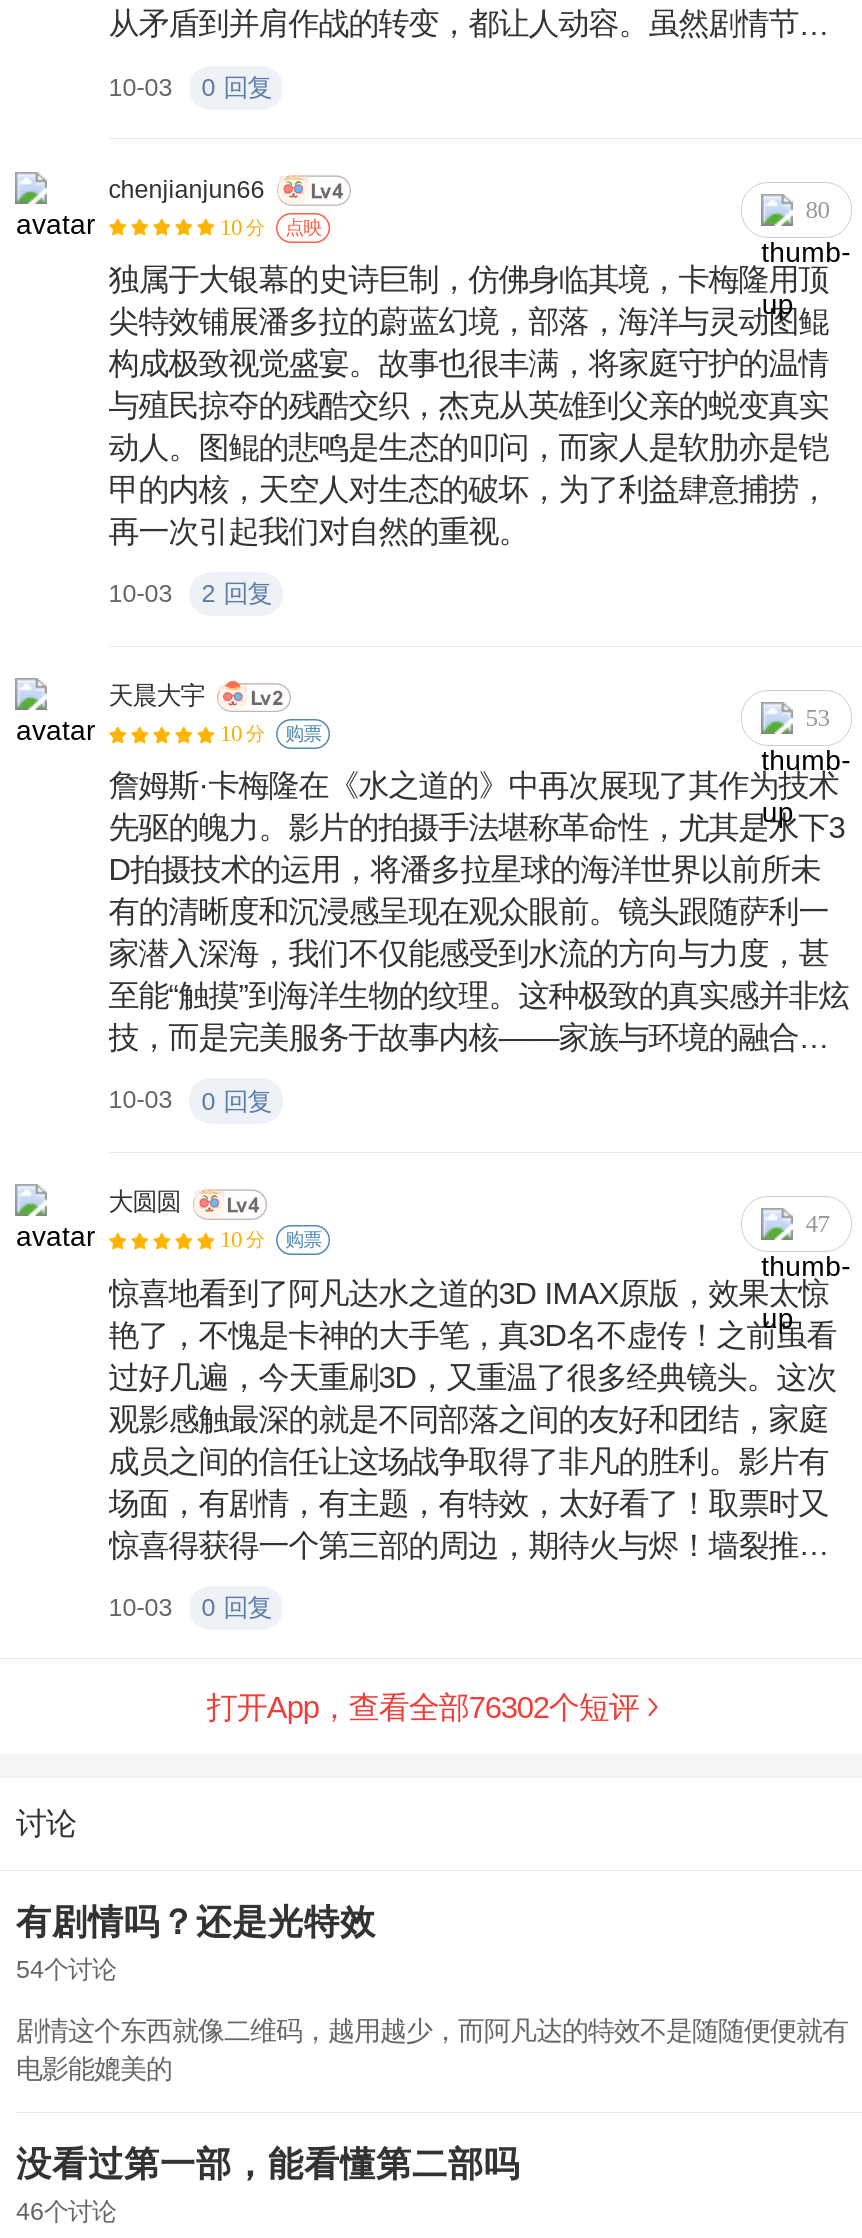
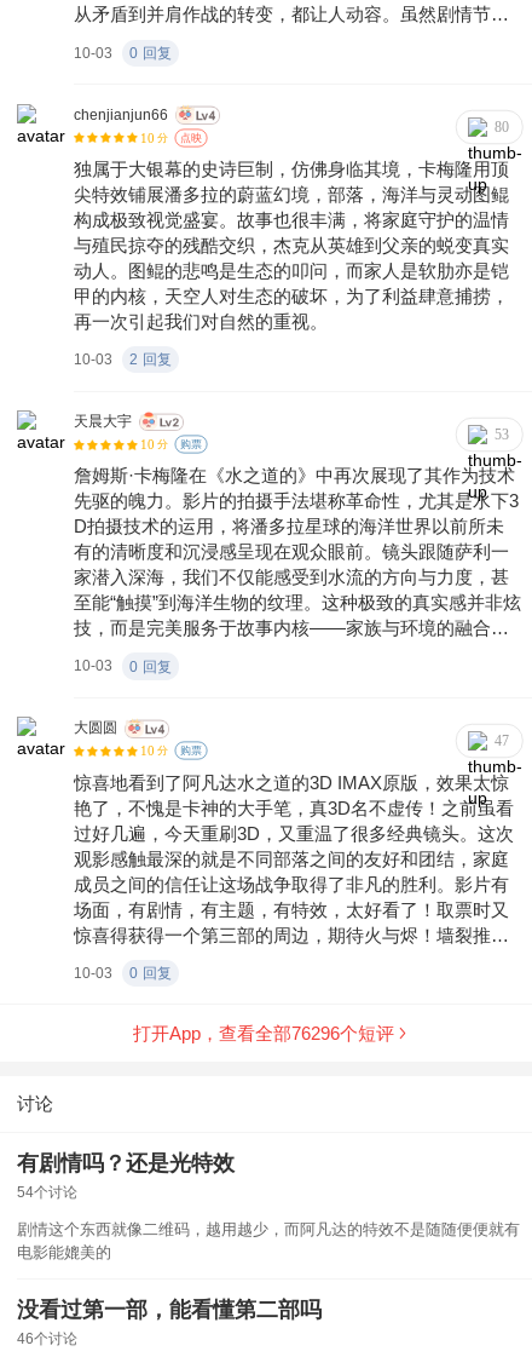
[207,1690,639,1724] 打开App，查看全部76302个短评 -> [133,1023,394,1044] 打开App，查看全部76296个短评

